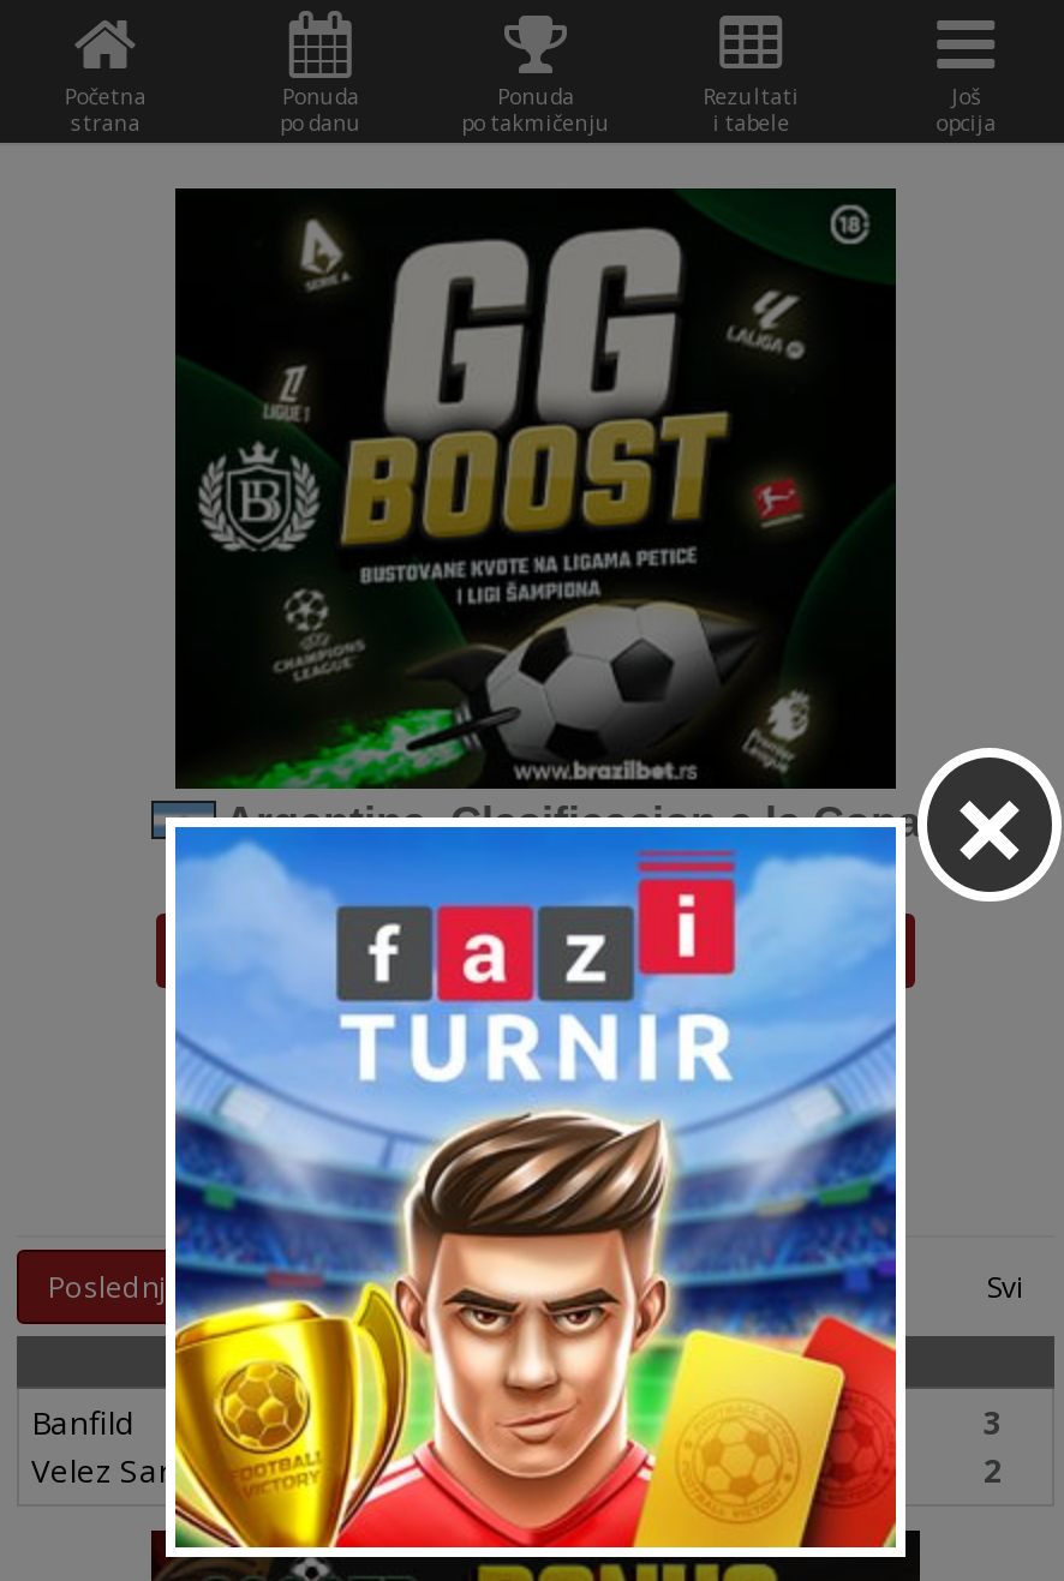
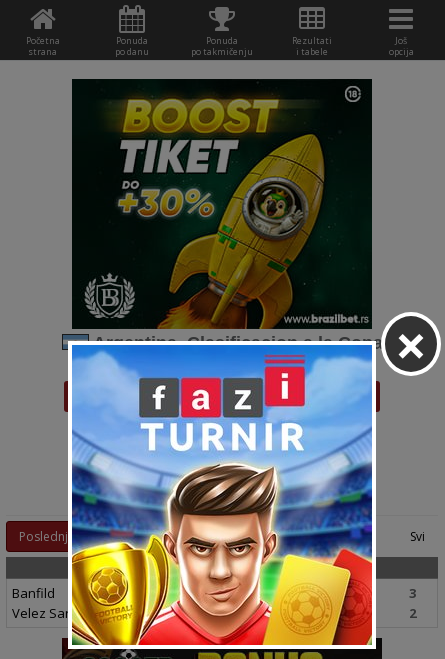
[197,217,886,789] [image] -> [82,92,369,329] [image]

